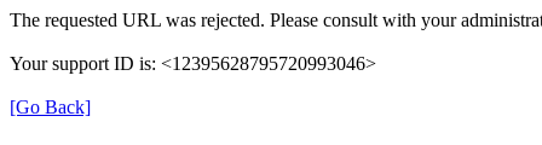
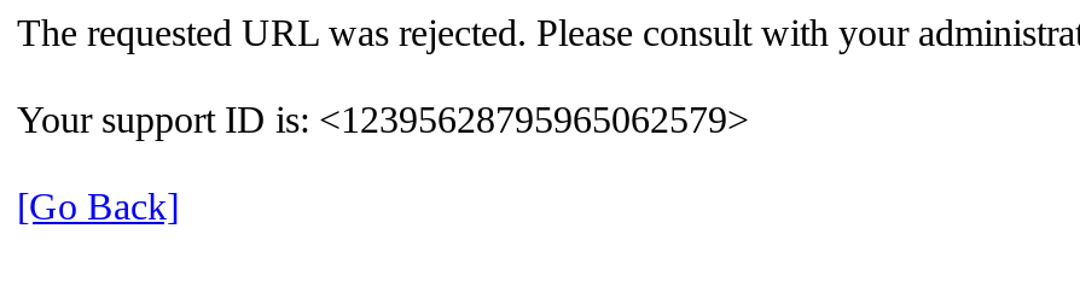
[10,53,376,74] Your support ID is: <12395628795720993046> -> [17,99,749,140] Your support ID is: <12395628795965062579>

